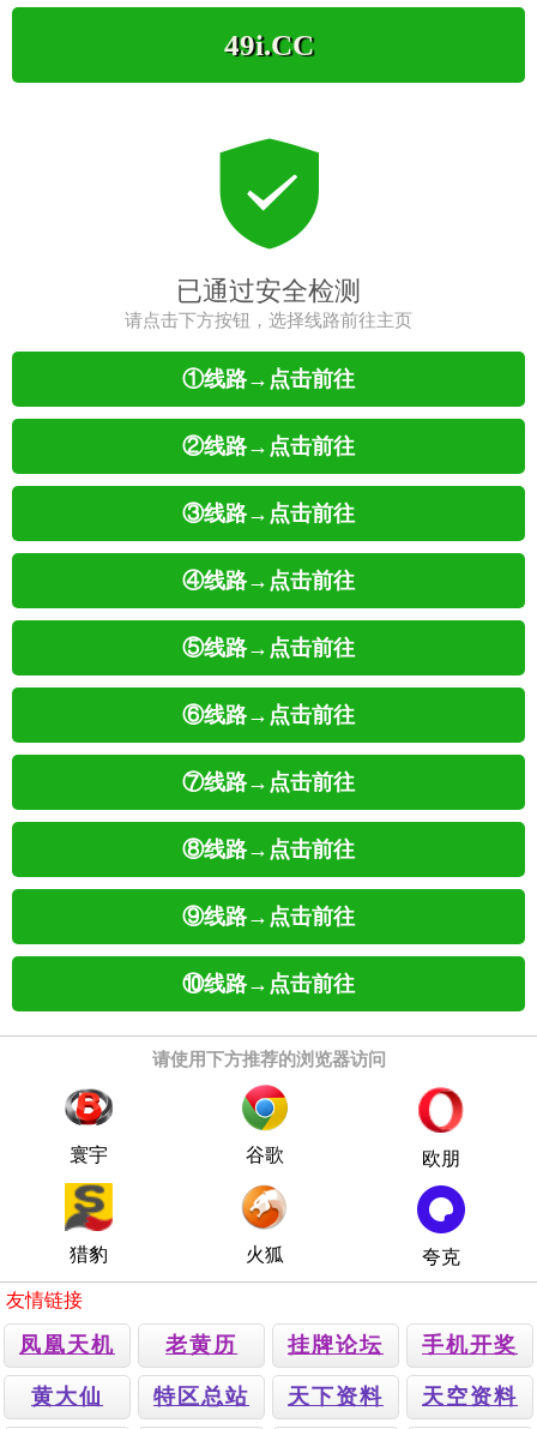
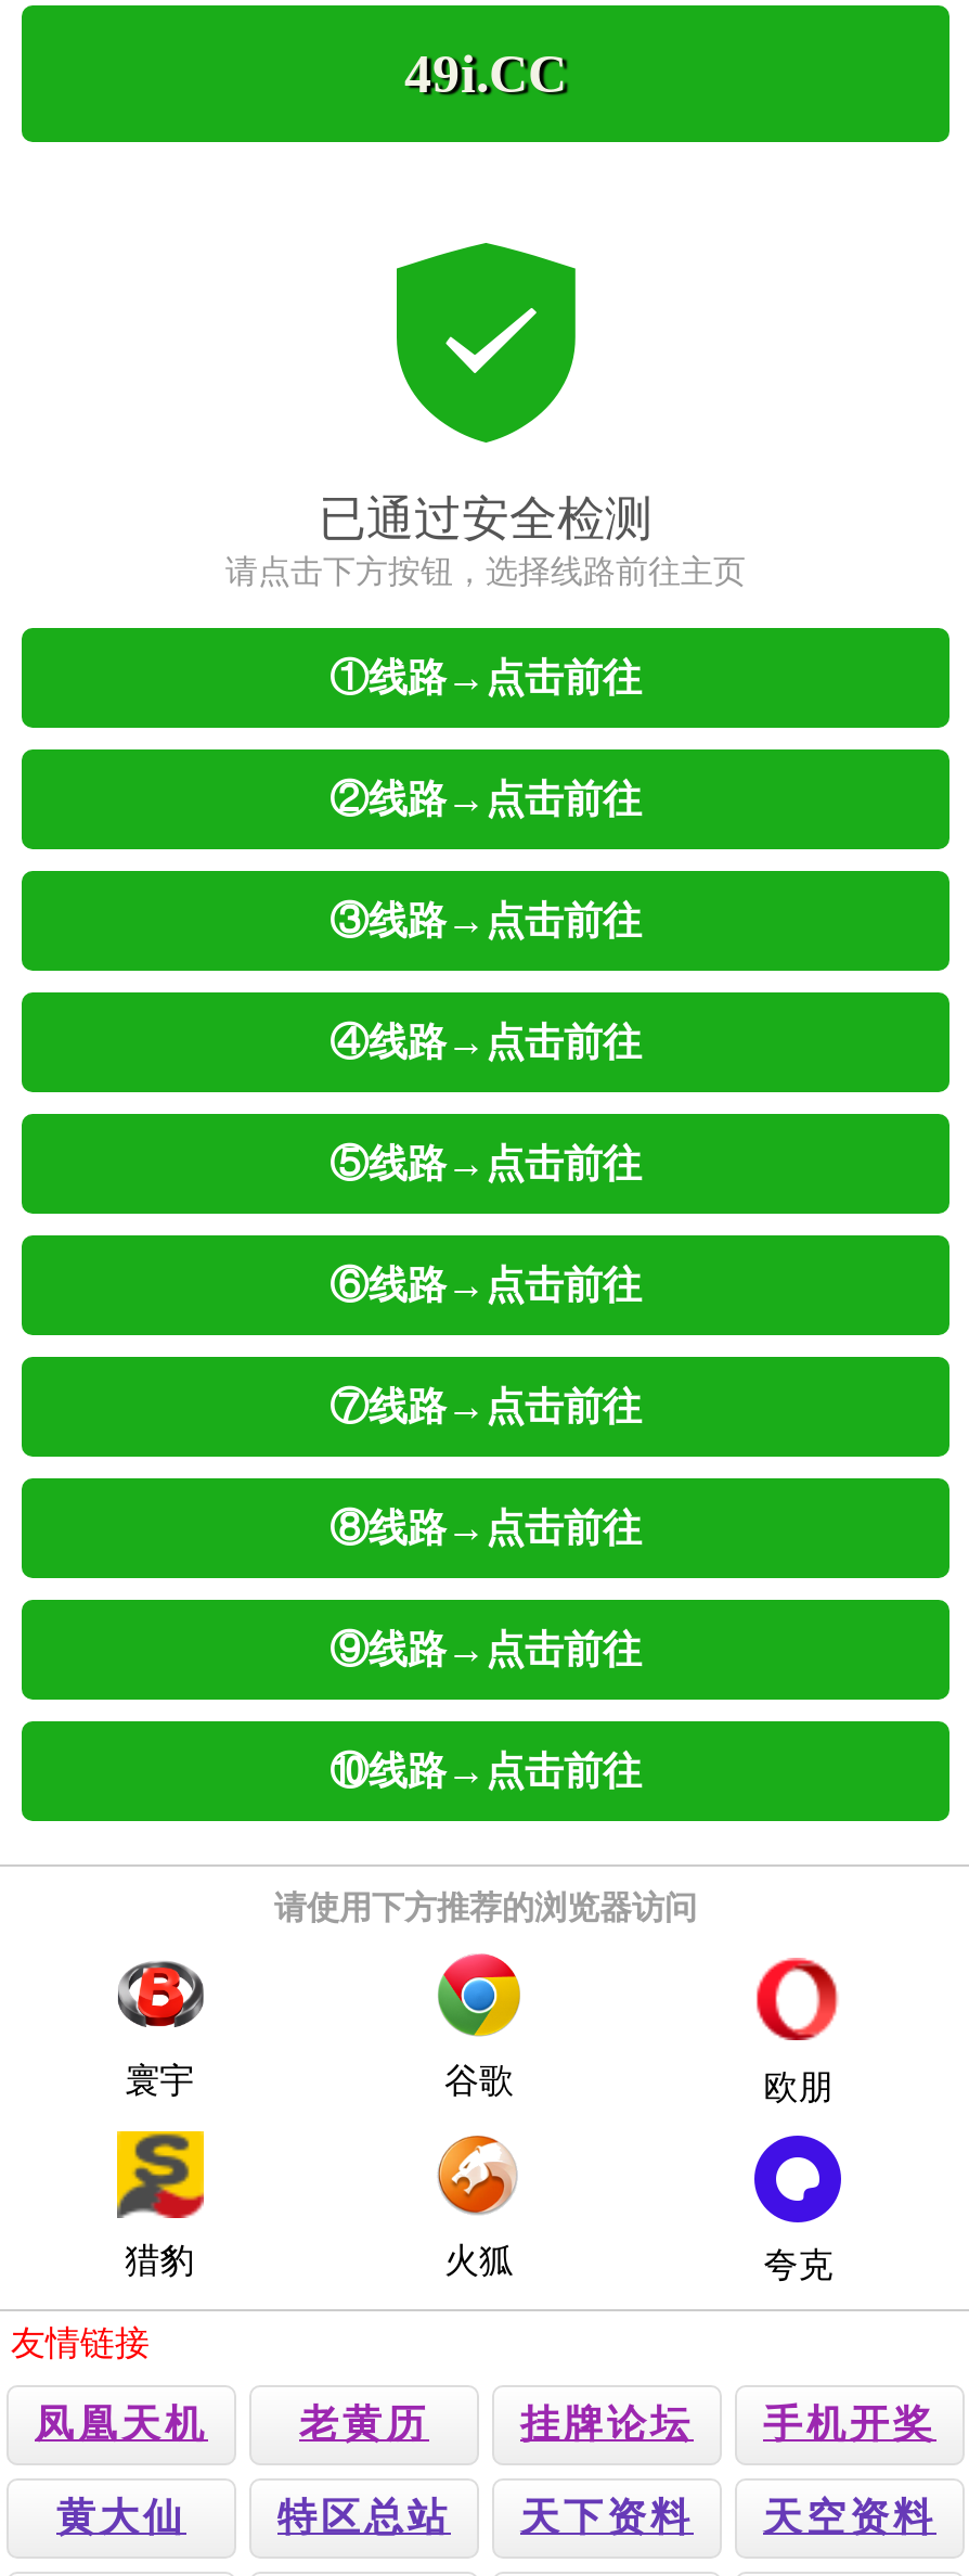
[224,29,313,61] 49i.CC -> [404,44,567,103] i49.CC

